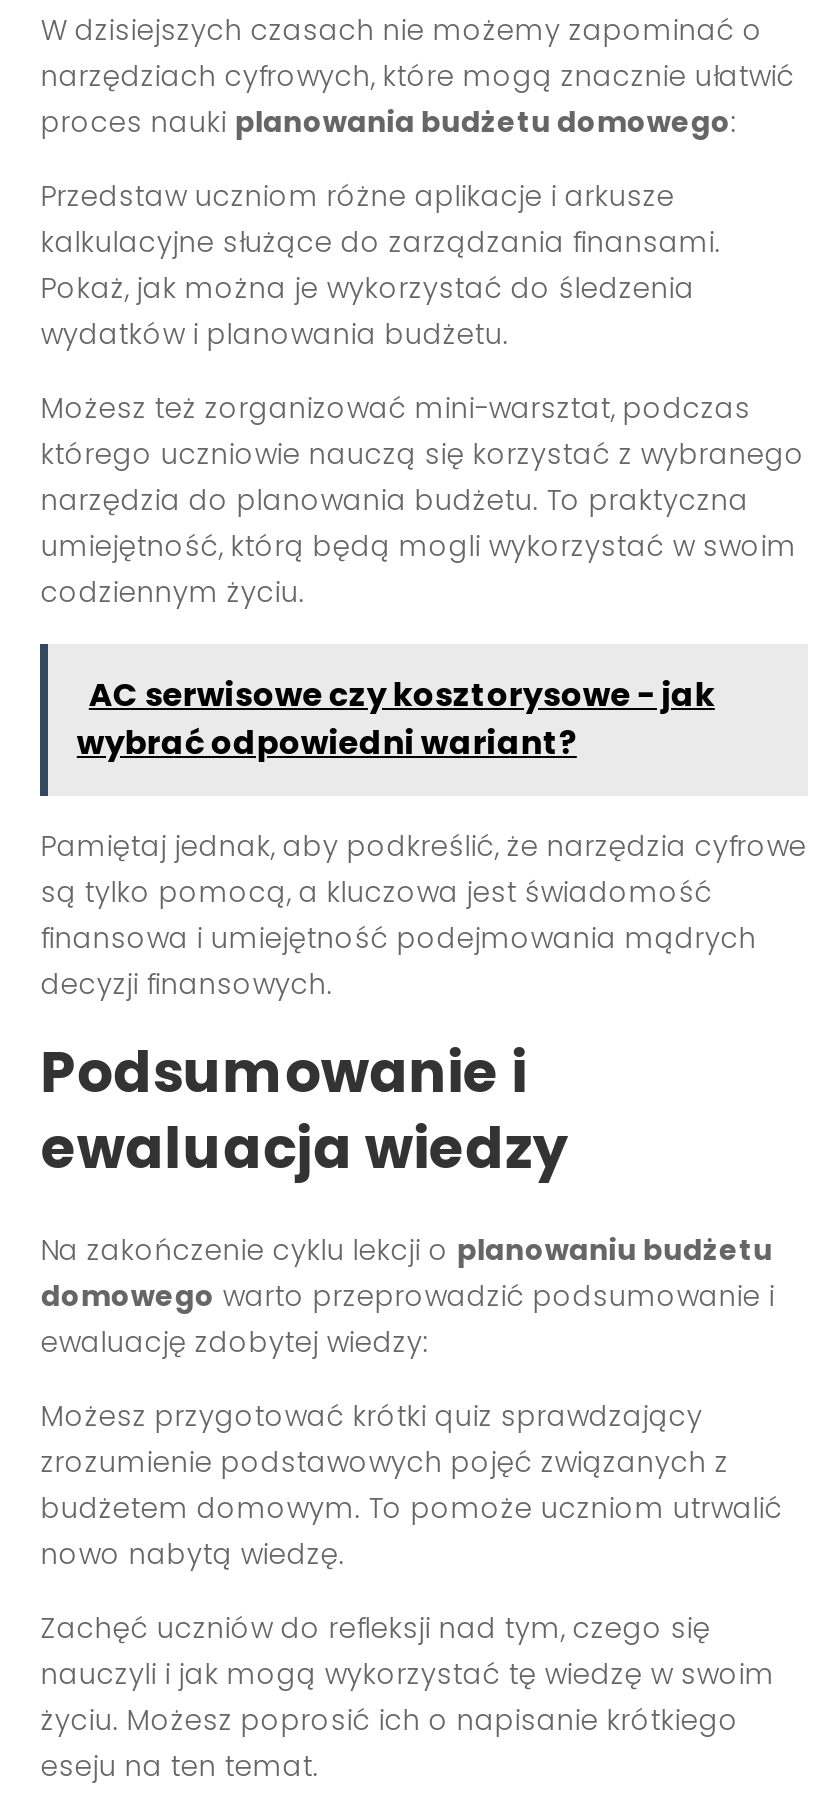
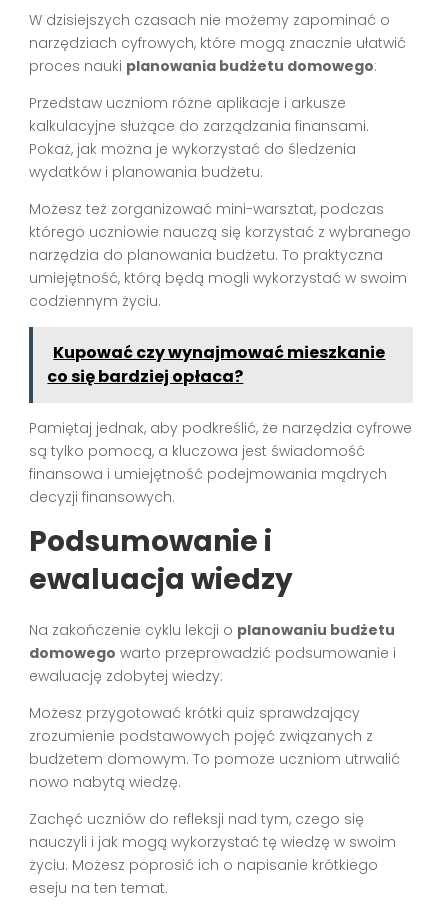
[77,672,715,766] AC serwisowe czy kosztorysowe - jak | wybrać odpowiedni wariant? -> [47,341,385,388] Kupować czy wynajmować mieszkanie | co się bardziej opłaca?

